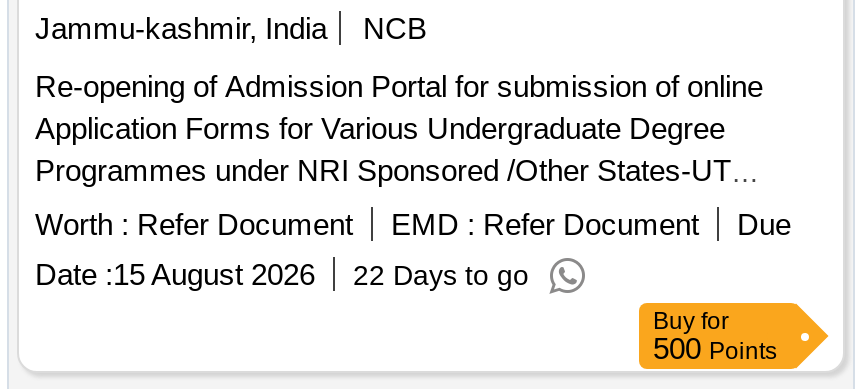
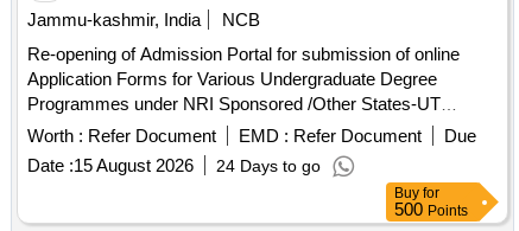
[35,257,529,291] Date : 15 August 2026 22 Days to go -> [27,153,321,173] Date : 15 August 2026 24 Days to go

